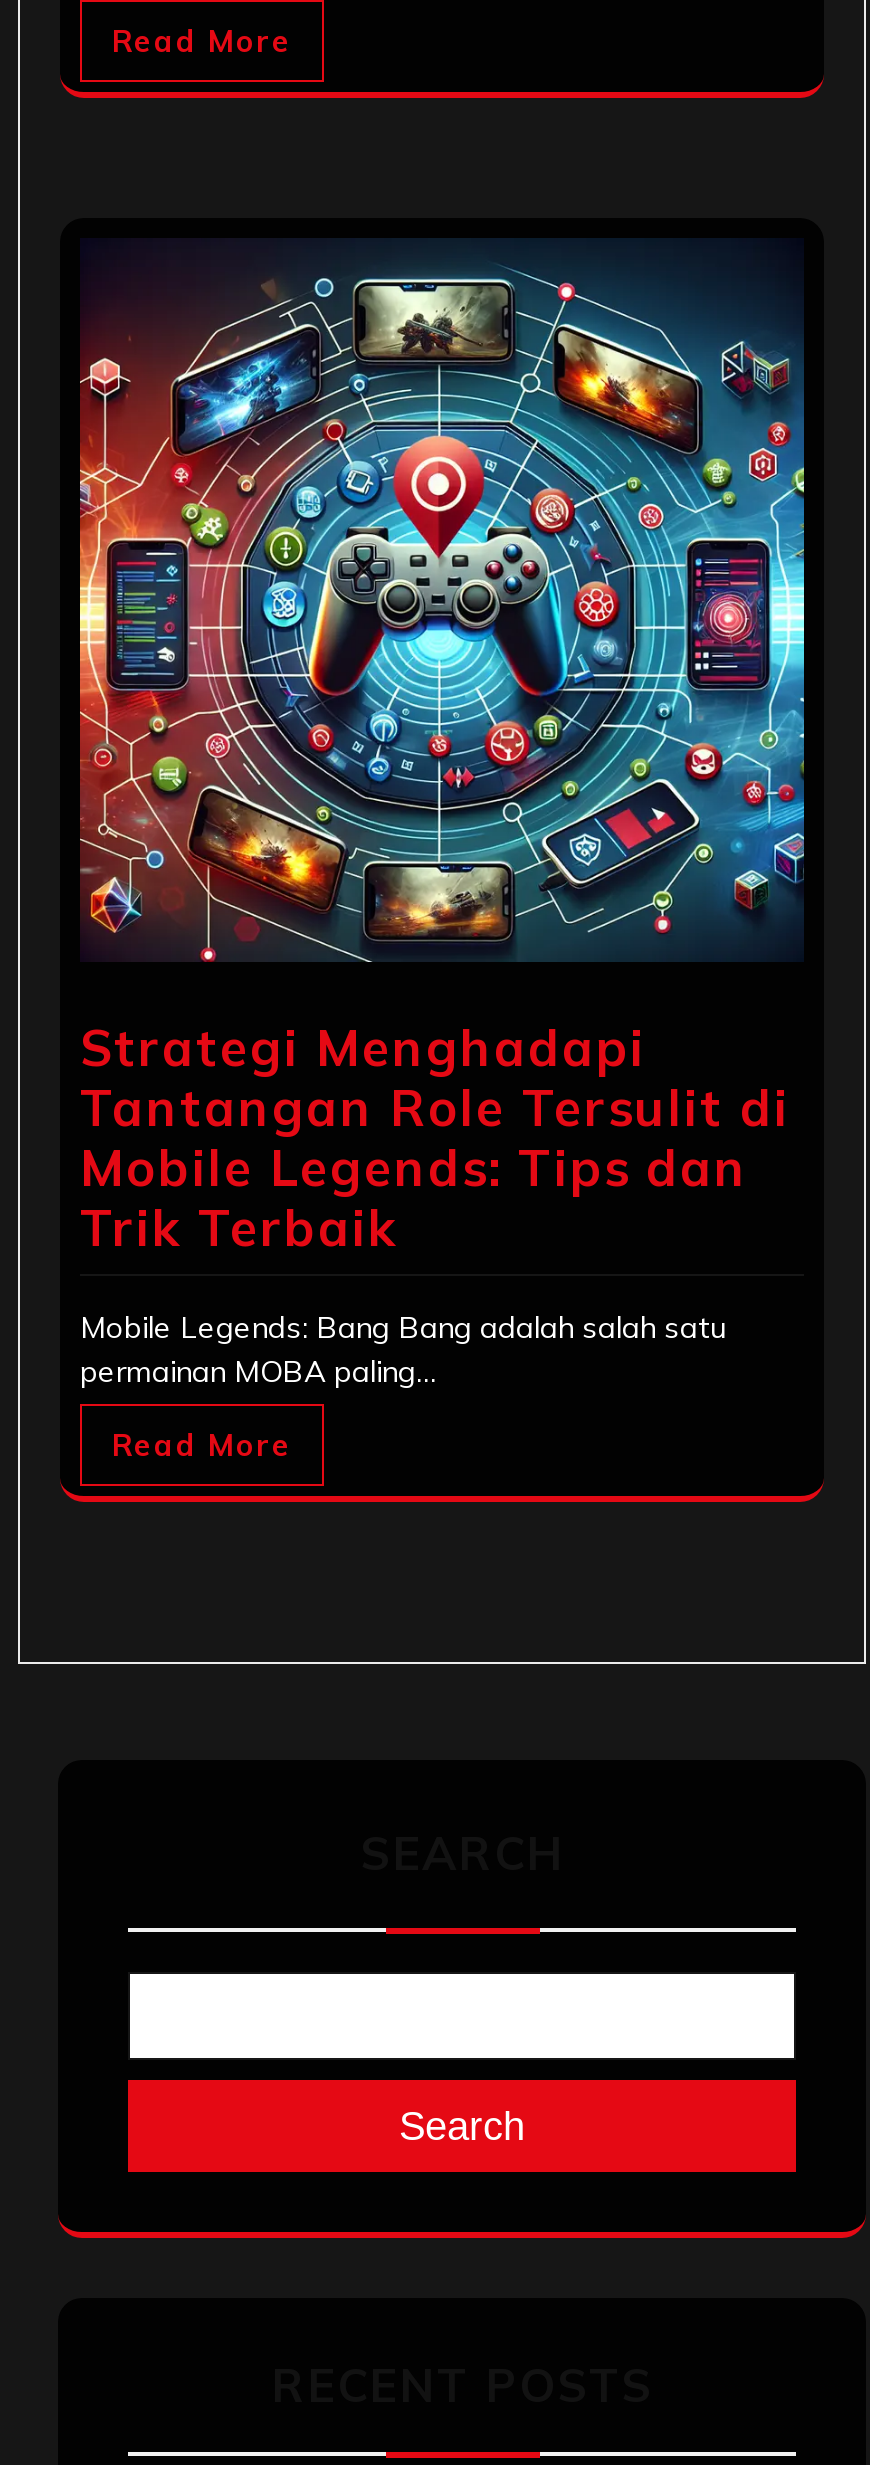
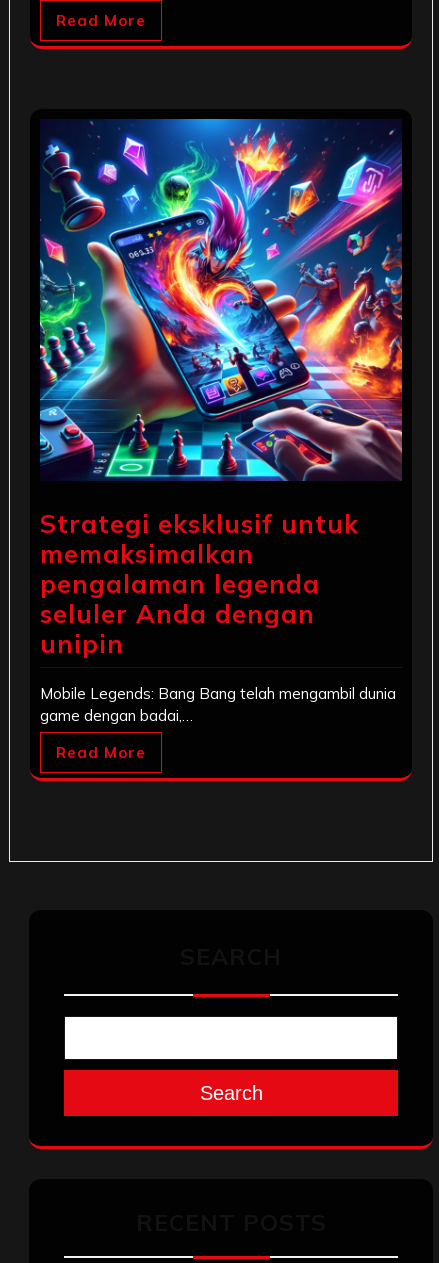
[78,238,806,1259] [image] | Strategi Menghadapi | Tantangan Role Tersulit di | Mobile Legends: Tips dan | Trik Terbaik -> [39,118,403,659] [image] | Strategi eksklusif untuk | memaksimalkan | pengalaman legenda | seluler Anda dengan | unipin
[80,1309,726,1391] Mobile Legends: Bang Bang adalah salah satu | permainan MOBA paling… -> [40,684,396,725] Mobile Legends: Bang Bang telah mengambil dunia | game dengan badai,…

